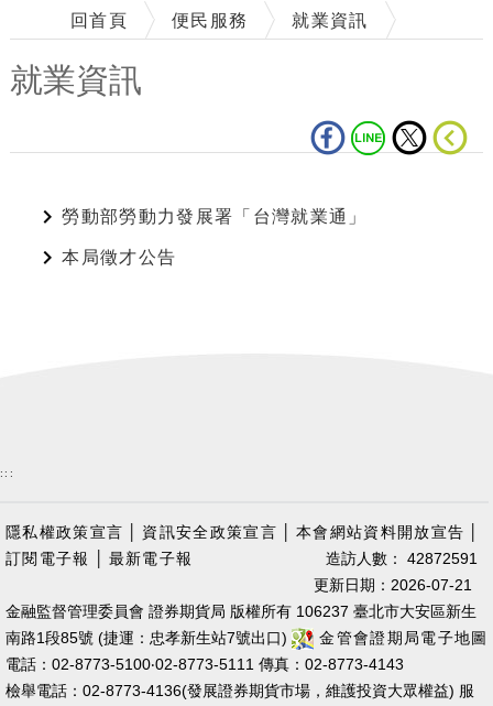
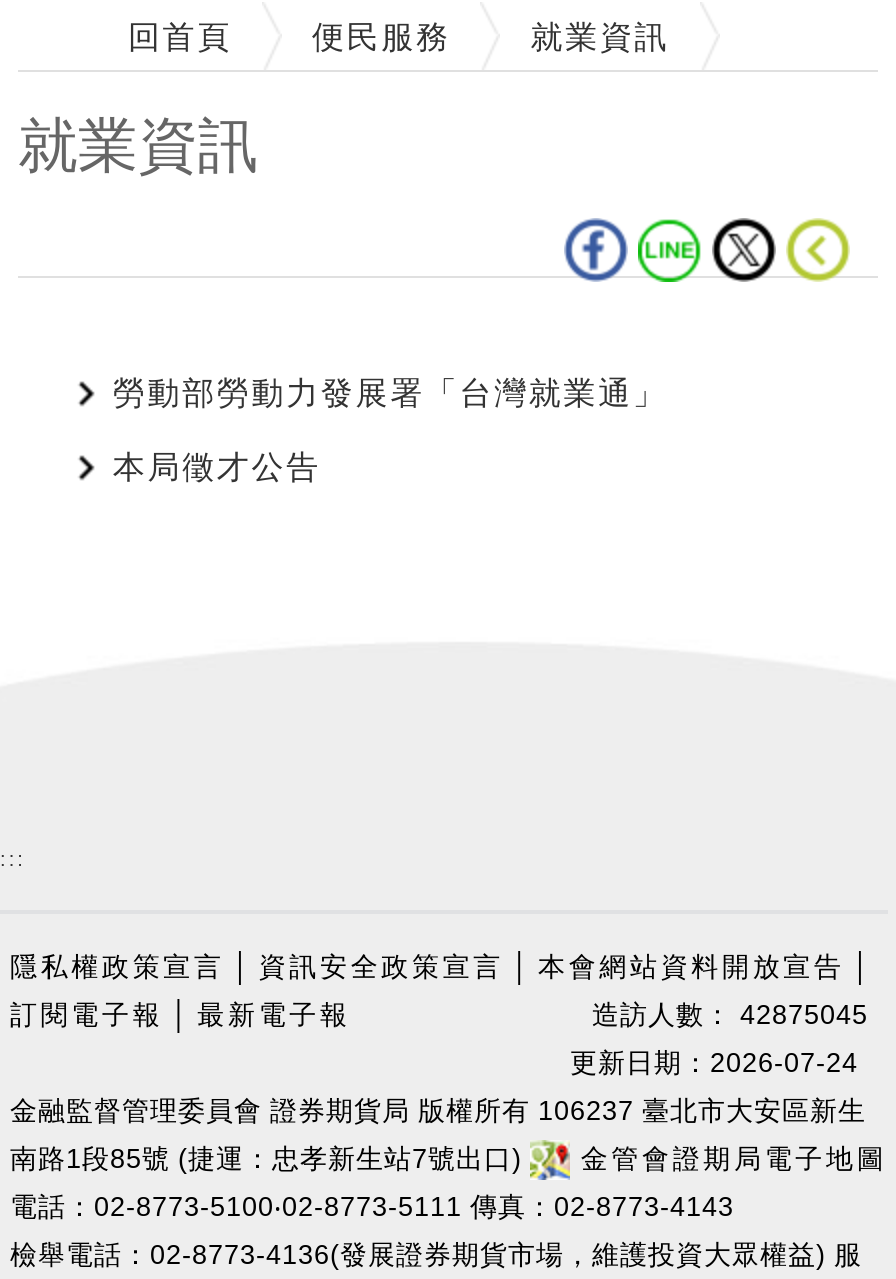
[326,551,478,567] 造訪人數： 42872591 -> [592,1000,868,1030] 造訪人數： 42875045
[314,577,472,594] 更新日期：2026-07-21 -> [570,1048,858,1078] 更新日期：2026-07-24

